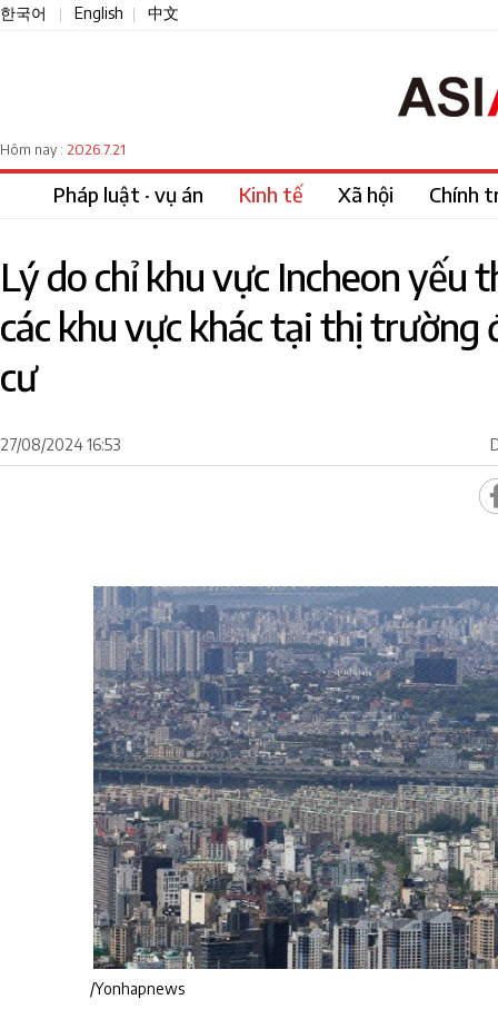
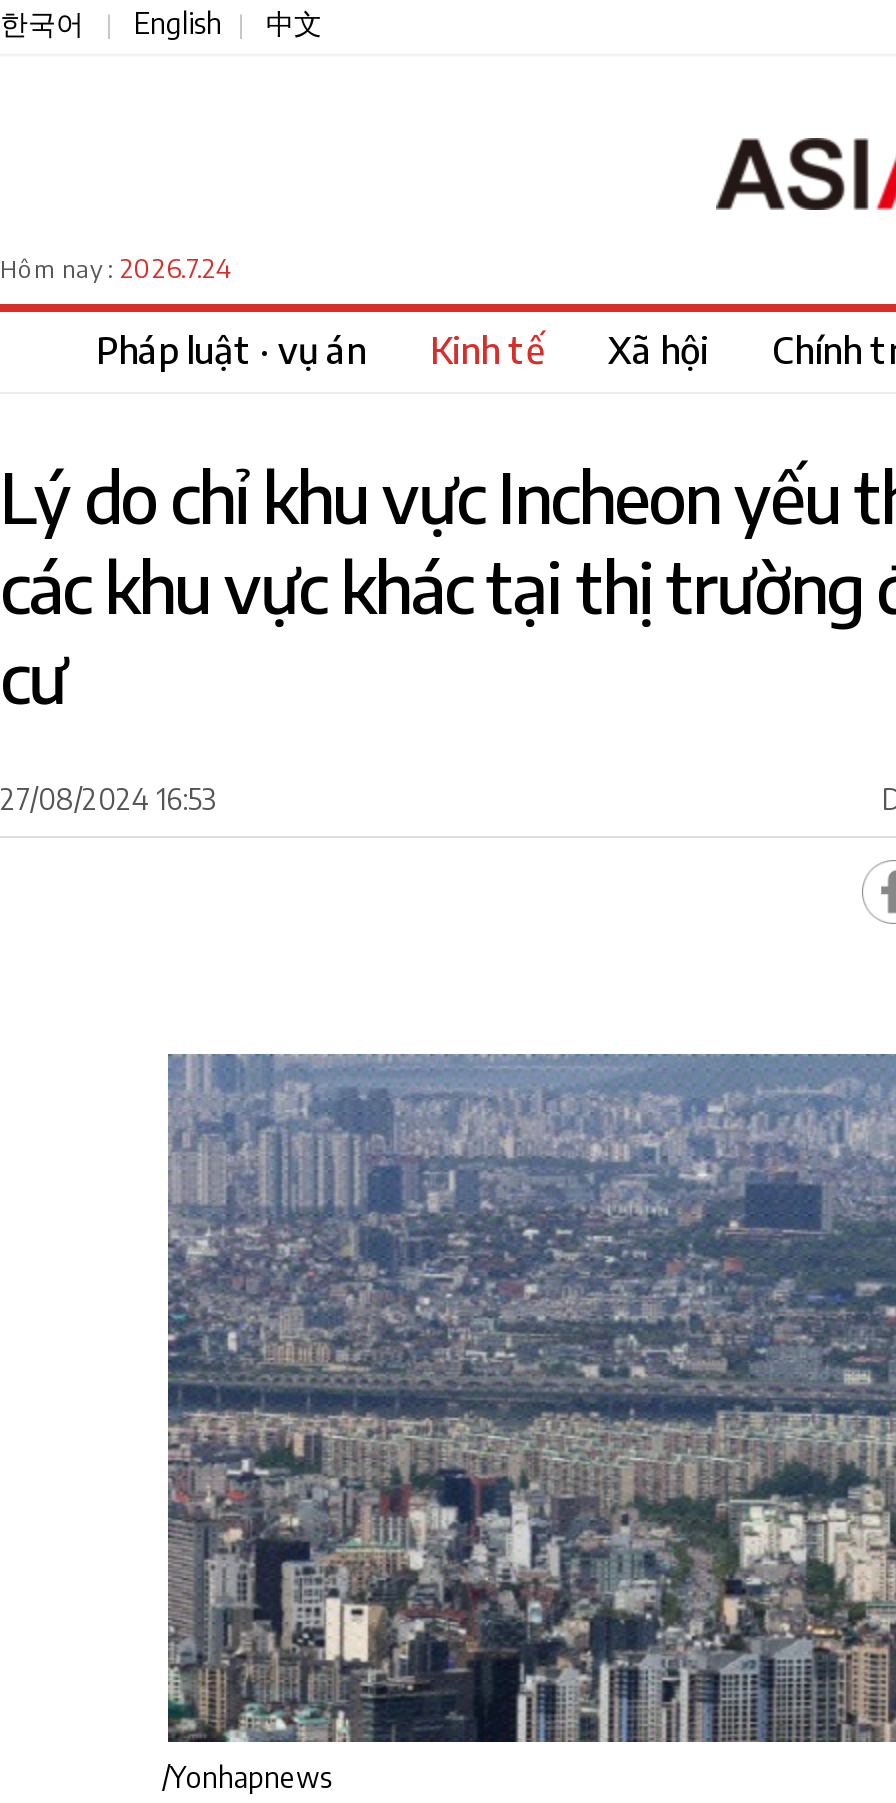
[0,140,126,158] Hôm nay : 2026.7.21 -> [0,252,234,284] Hôm nay : 2026.7.24

